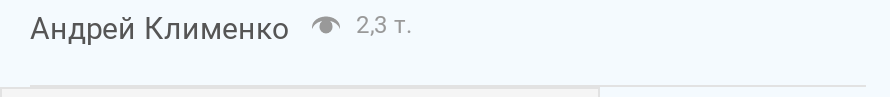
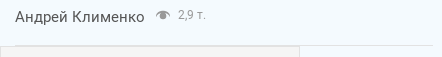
[356,10,412,38] 2,3 т. -> [178,8,206,22] 2,9 т.

